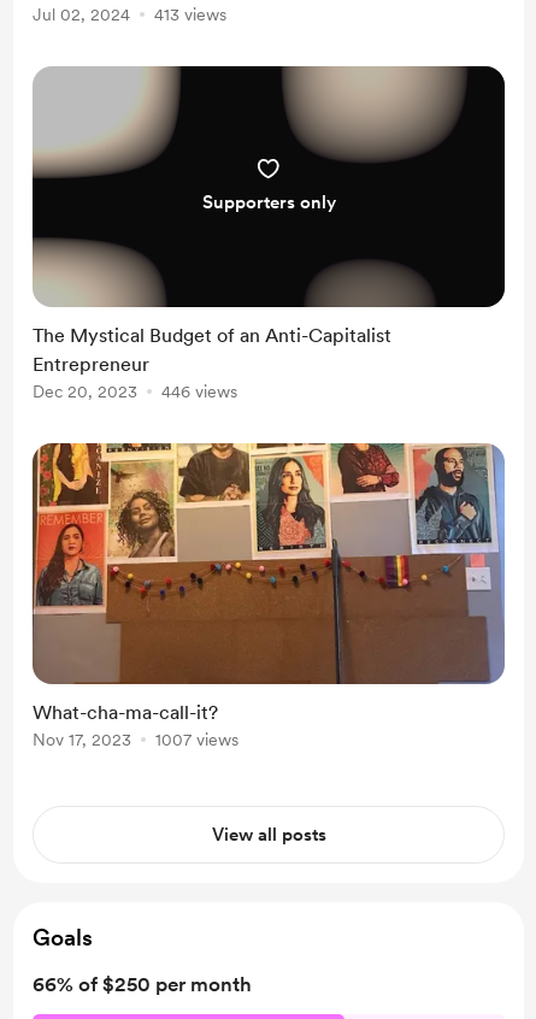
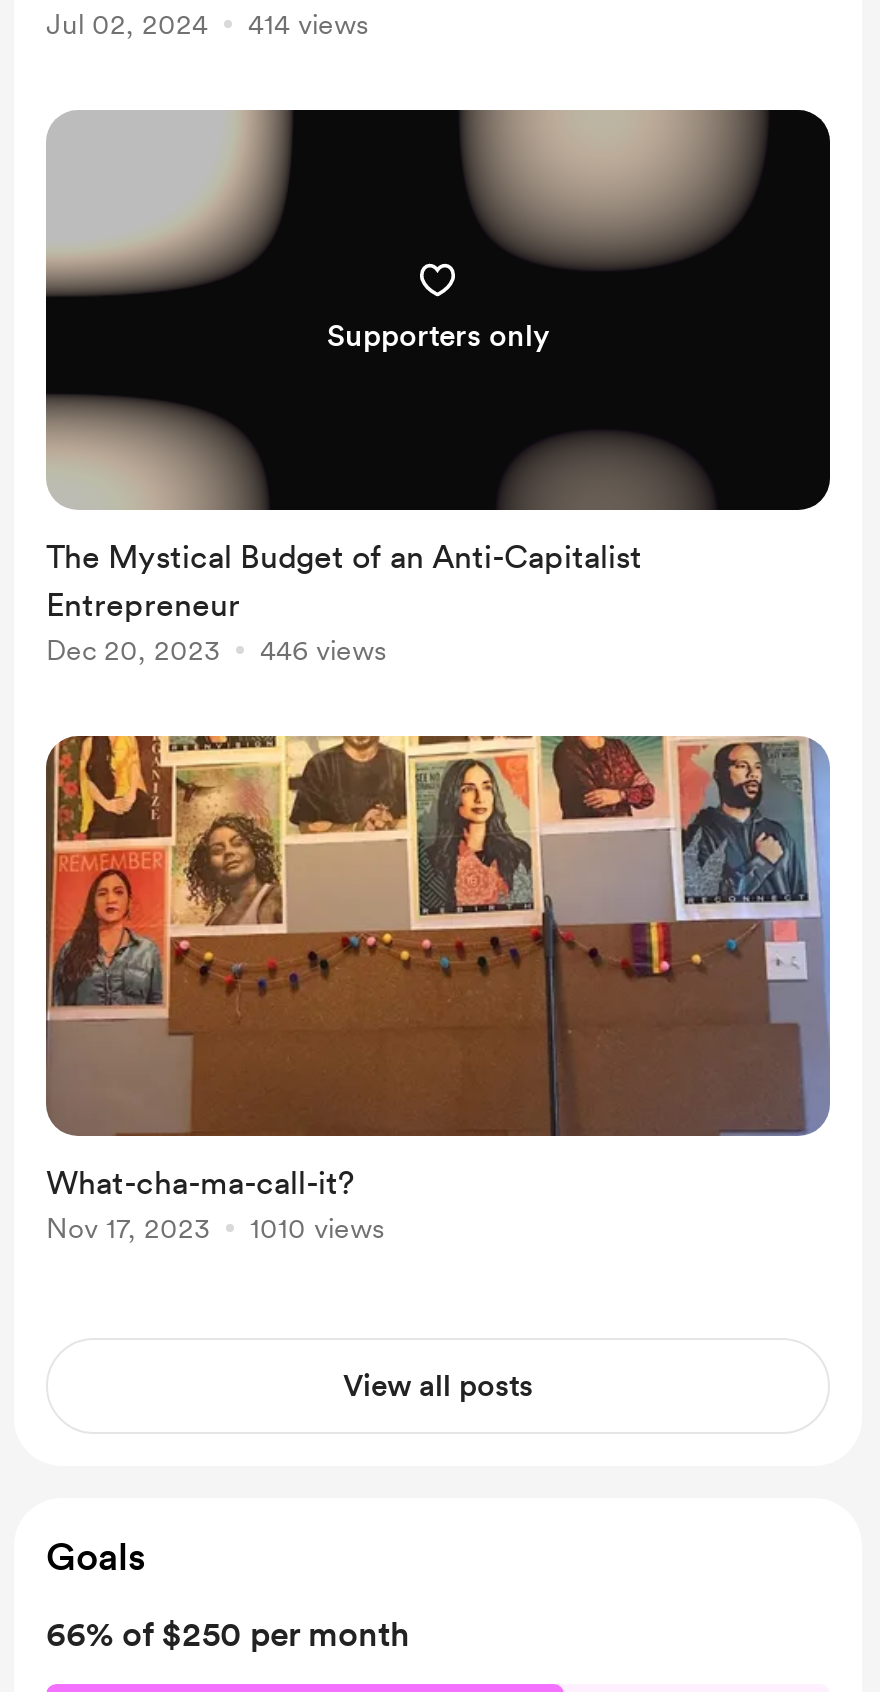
[33,5,226,24] Jul 02, 2024 413 views -> [46,8,368,40] Jul 02, 2024 414 views
[33,730,238,749] Nov 17, 2023 1007 views -> [46,1212,384,1244] Nov 17, 2023 1010 views

